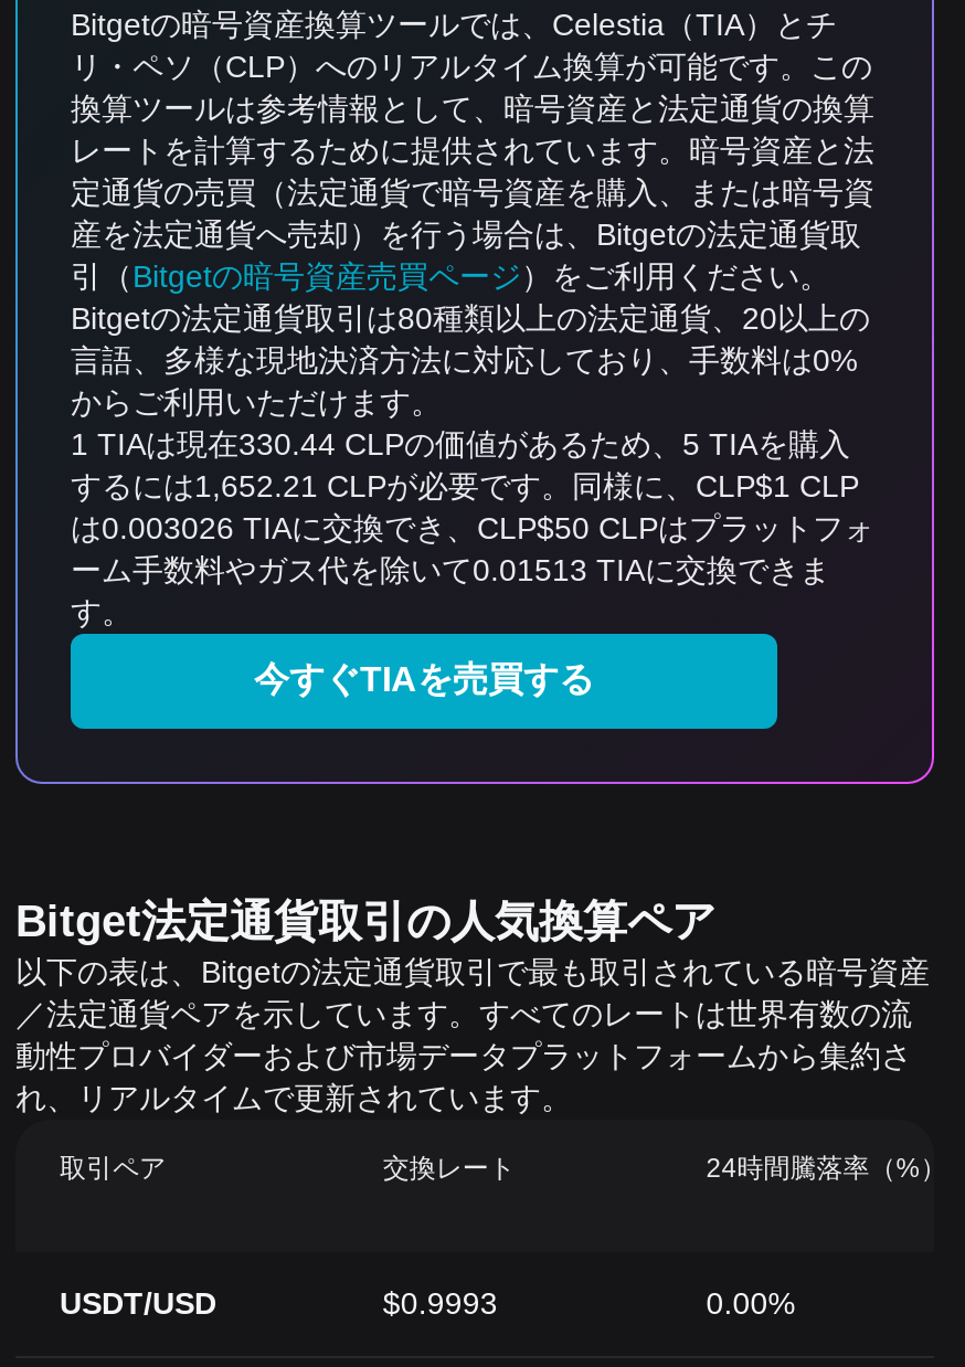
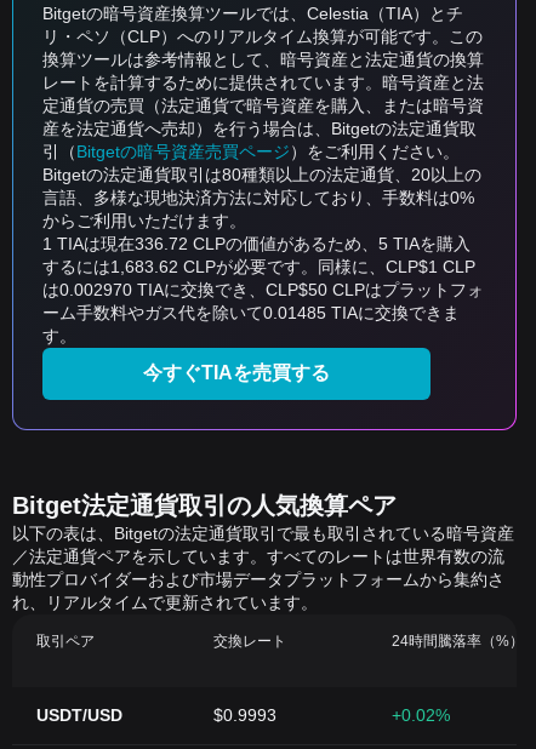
[71,426,850,462] 1 TIAは現在330.44 CLPの価値があるため、5 TIAを購入 -> [42,234,471,253] 1 TIAは現在336.72 CLPの価値があるため、5 TIAを購入
[71,468,859,504] するには1,652.21 CLPが必要です。同様に、CLP$1 CLP -> [42,257,475,276] するには1,683.62 CLPが必要です。同様に、CLP$1 CLP
[71,510,874,545] は0.003026 TIAに交換でき、CLP$50 CLPはプラットフォ -> [42,280,484,299] は0.002970 TIAに交換でき、CLP$50 CLPはプラットフォ
[71,552,830,587] ーム手数料やガス代を除いて0.01513 TIAに交換できま -> [42,303,460,322] ーム手数料やガス代を除いて0.01485 TIAに交換できま
[706,1285,795,1321] 0.00% -> [391,705,450,725] +0.02%

